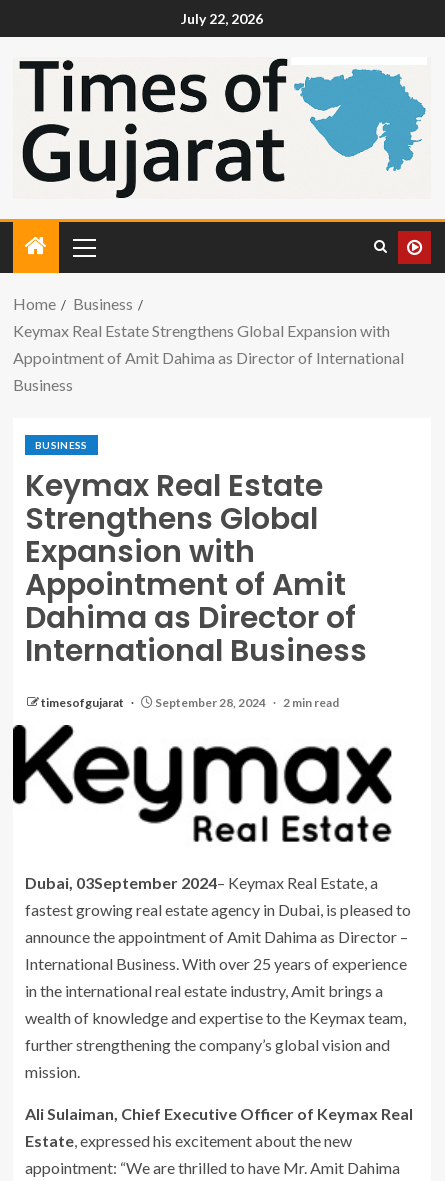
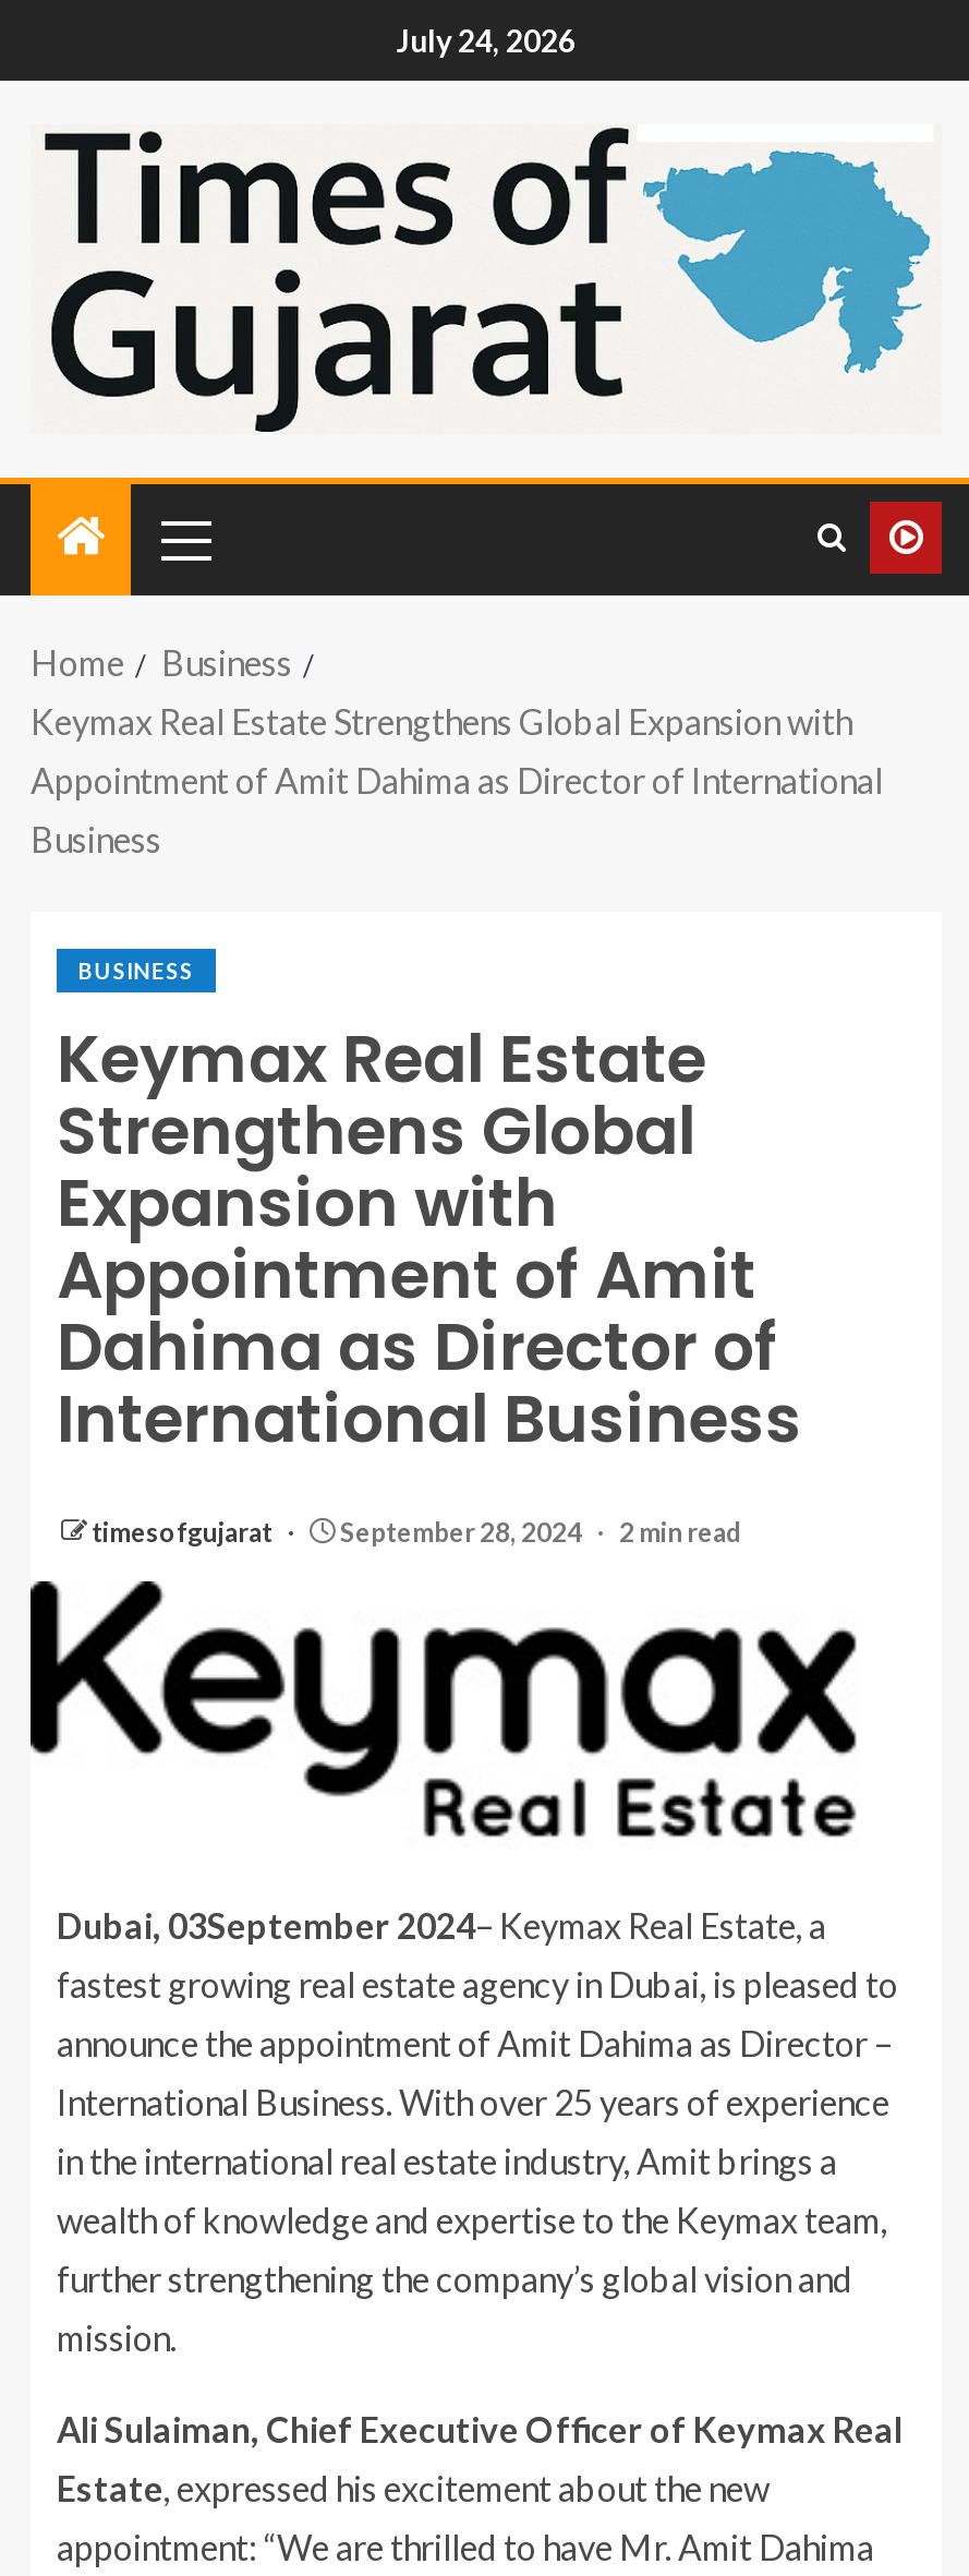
[181,10,263,27] July 22, 2026 -> [397,22,576,59] July 24, 2026

